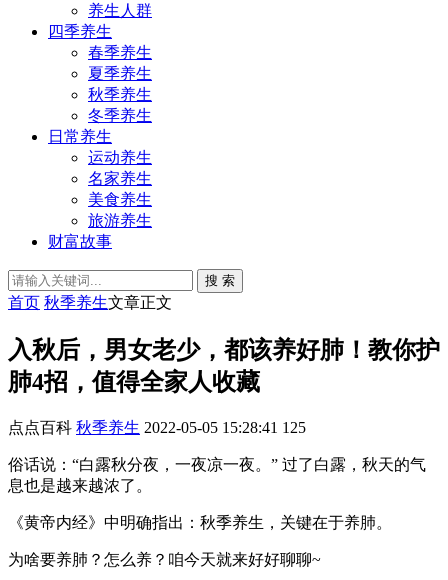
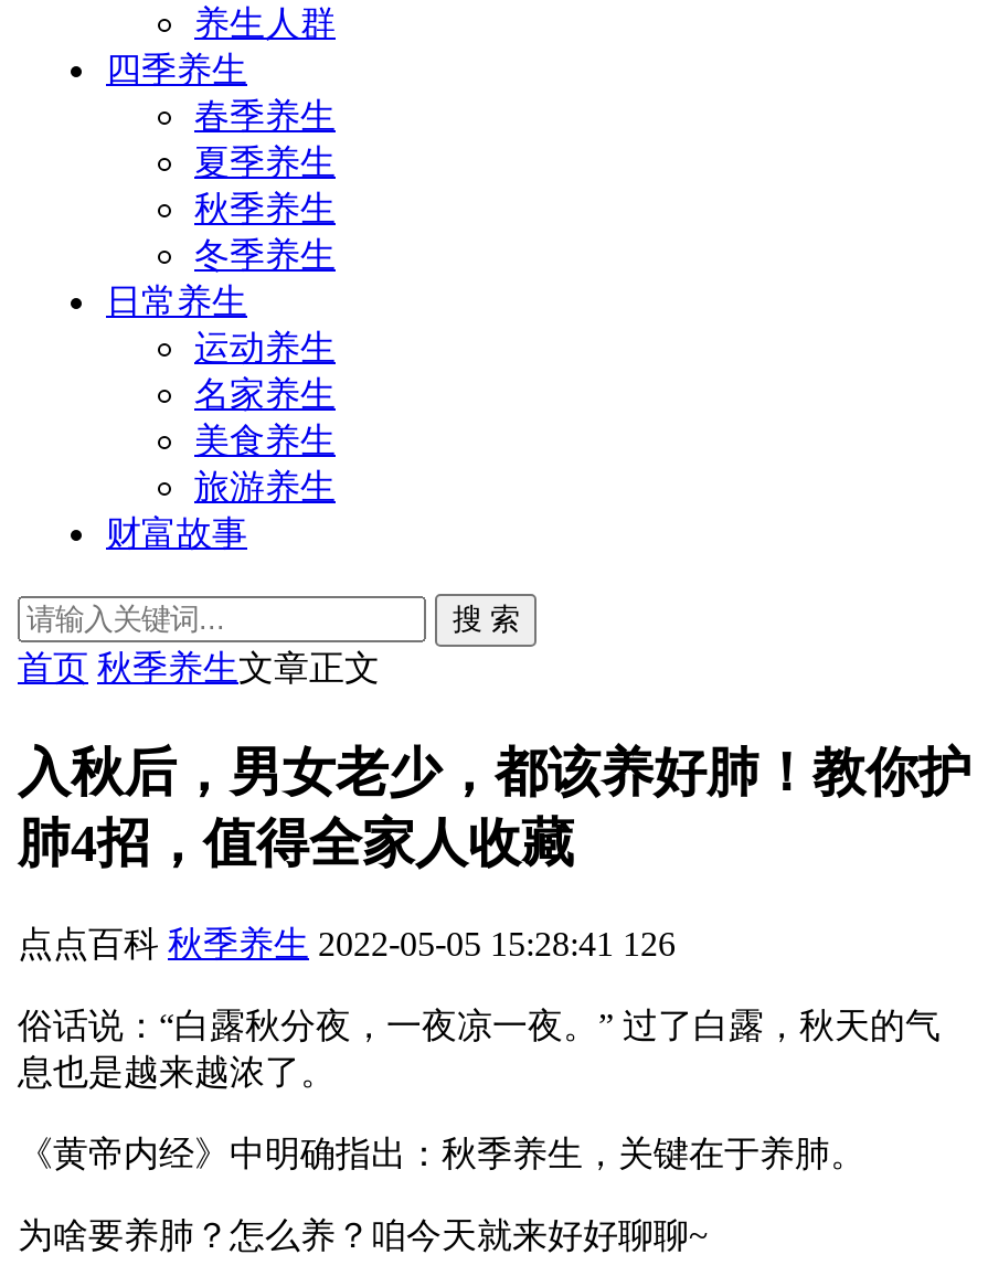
[8,419,306,436] 点点百科 秋季养生 2022-05-05 15:28:41 125 -> [18,925,676,962] 点点百科 秋季养生 2022-05-05 15:28:41 126

